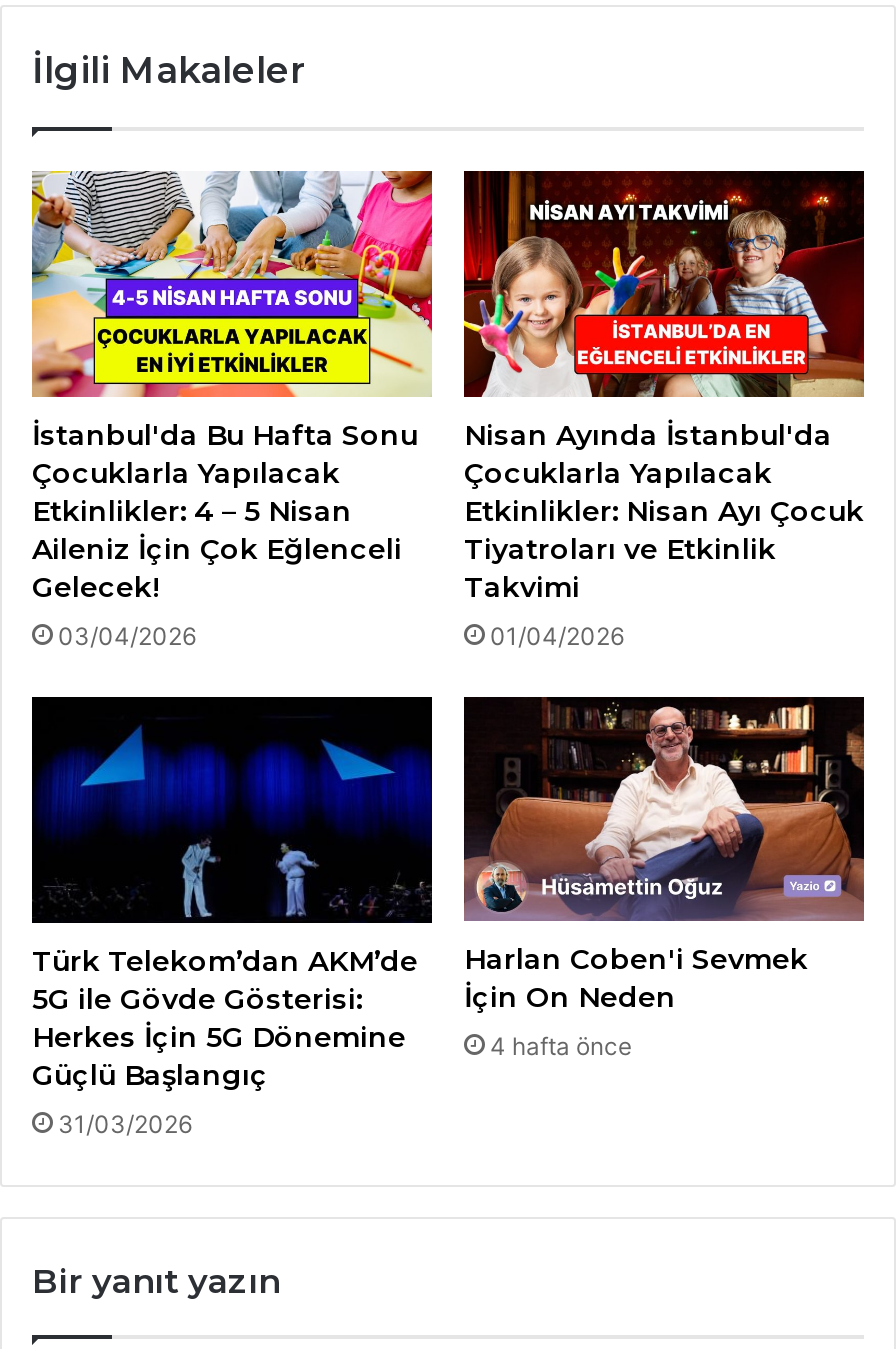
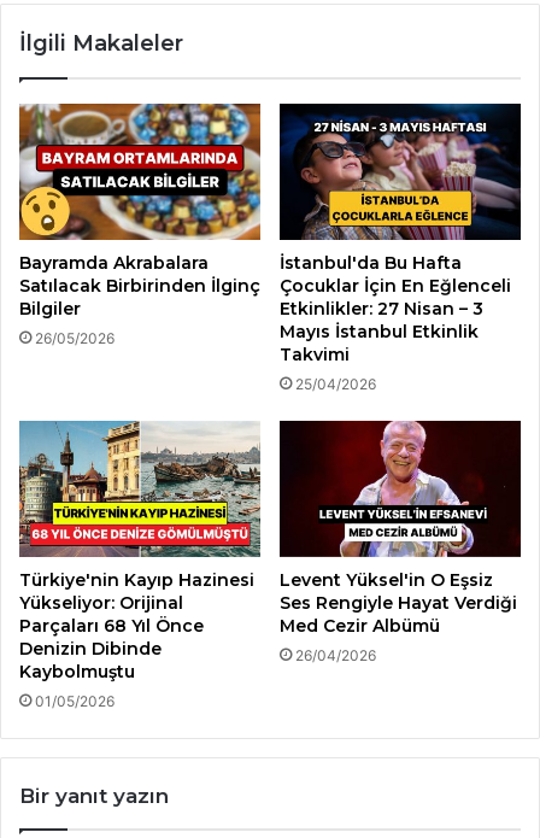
[30,169,434,651] [image] | İstanbul'da Bu Hafta Sonu | Çocuklarla Yapılacak | Etkinlikler: 4 – 5 Nisan | Aileniz İçin Çok Eğlenceli | Gelecek! | 03/04/2026 -> [18,102,262,347] [image] | Bayramda Akrabalara | Satılacak Birbirinden İlginç | Bilgiler | 26/05/2026
[462,169,866,567] [image] | Nisan Ayında İstanbul'da | Çocuklarla Yapılacak | Etkinlikler: Nisan Ayı Çocuk | Tiyatroları ve Etkinlik -> [278,102,522,343] [image] | İstanbul'da Bu Hafta | Çocuklar İçin En Eğlenceli | Etkinlikler: 27 Nisan – 3 | Mayıs İstanbul Etkinlik
[490,621,624,651] 01/04/2026 -> [295,375,376,393] 25/04/2026
[30,695,434,1138] [image] | Türk Telekom’dan AKM’de | 5G ile Gövde Gösterisi: | Herkes İçin 5G Dönemine | Güçlü Başlangıç | 31/03/2026 -> [18,421,262,710] [image] | Türkiye'nin Kayıp Hazinesi | Yükseliyor: Orijinal | Parçaları 68 Yıl Önce | Denizin Dibinde | Kaybolmuştu | 01/05/2026
[462,695,866,1062] [image] | Harlan Coben'i Sevmek | İçin On Neden | 4 hafta önce -> [278,420,522,664] [image] | Levent Yüksel'in O Eşsiz | Ses Rengiyle Hayat Verdiği | Med Cezir Albümü | 26/04/2026

